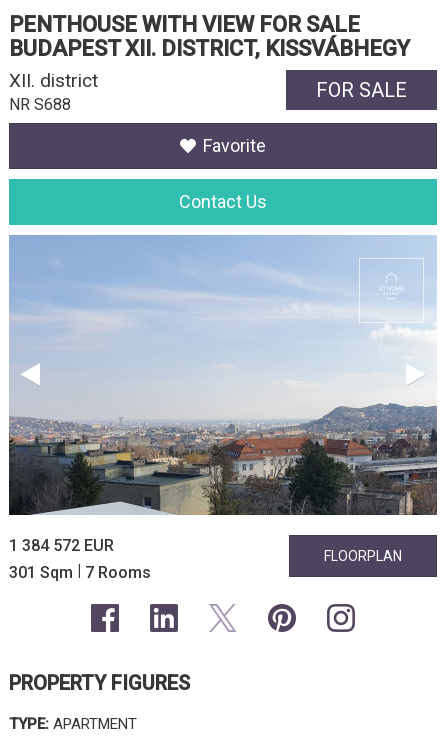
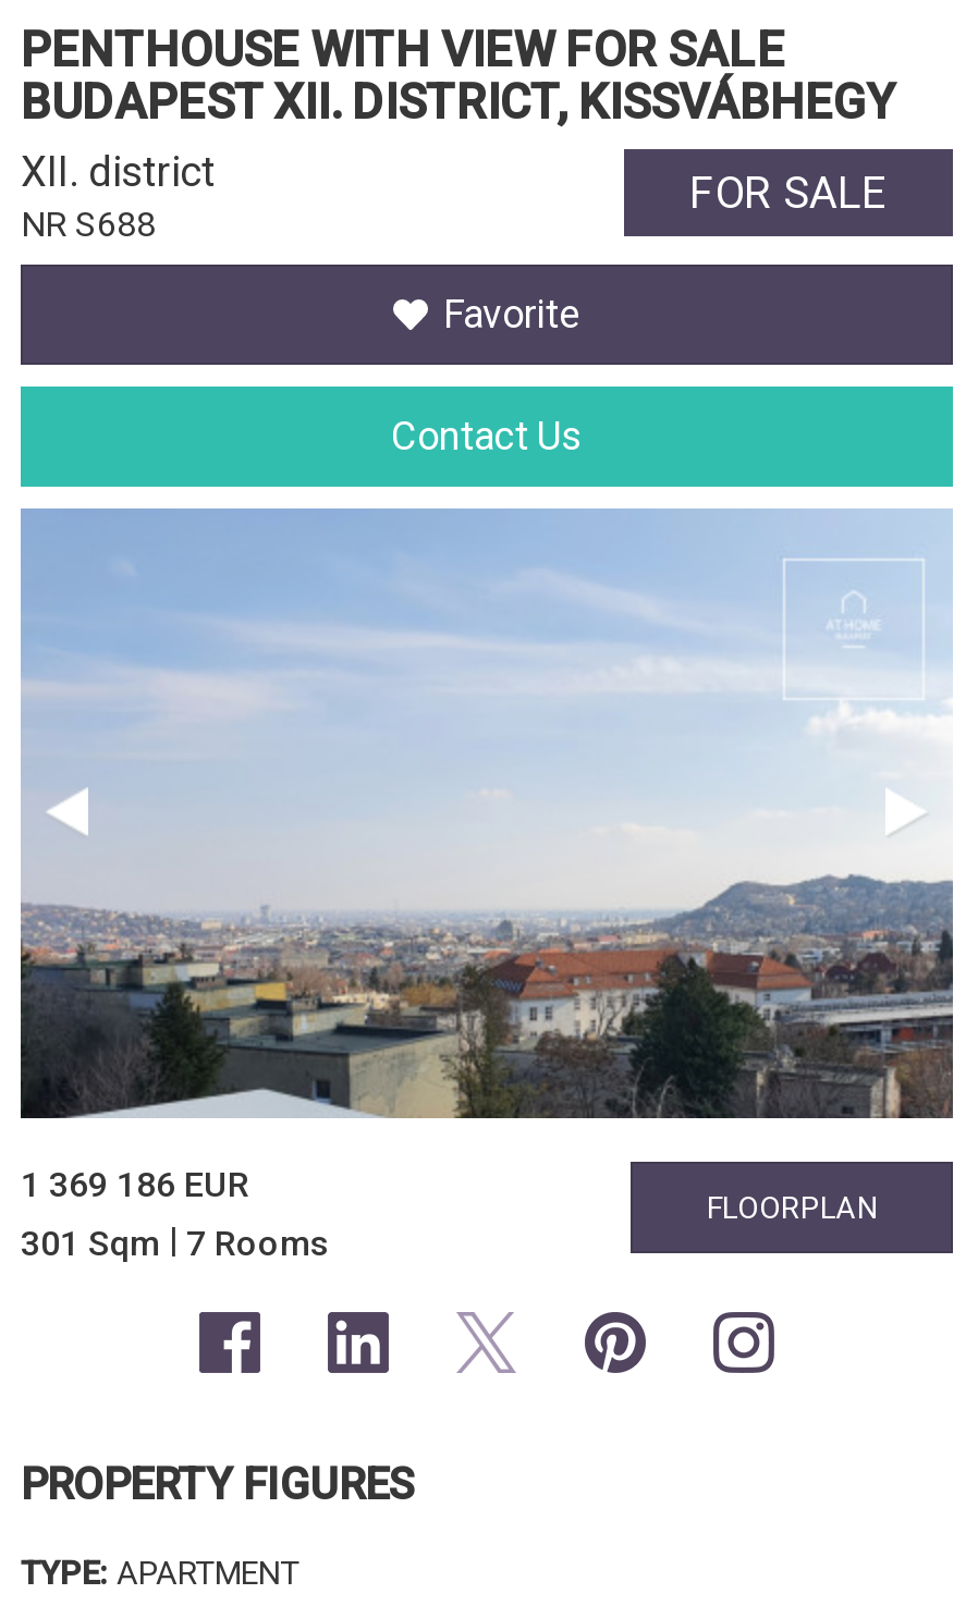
[9,536,114,555] 1 384 572 EUR -> [21,1164,249,1205] 1 369 186 EUR

